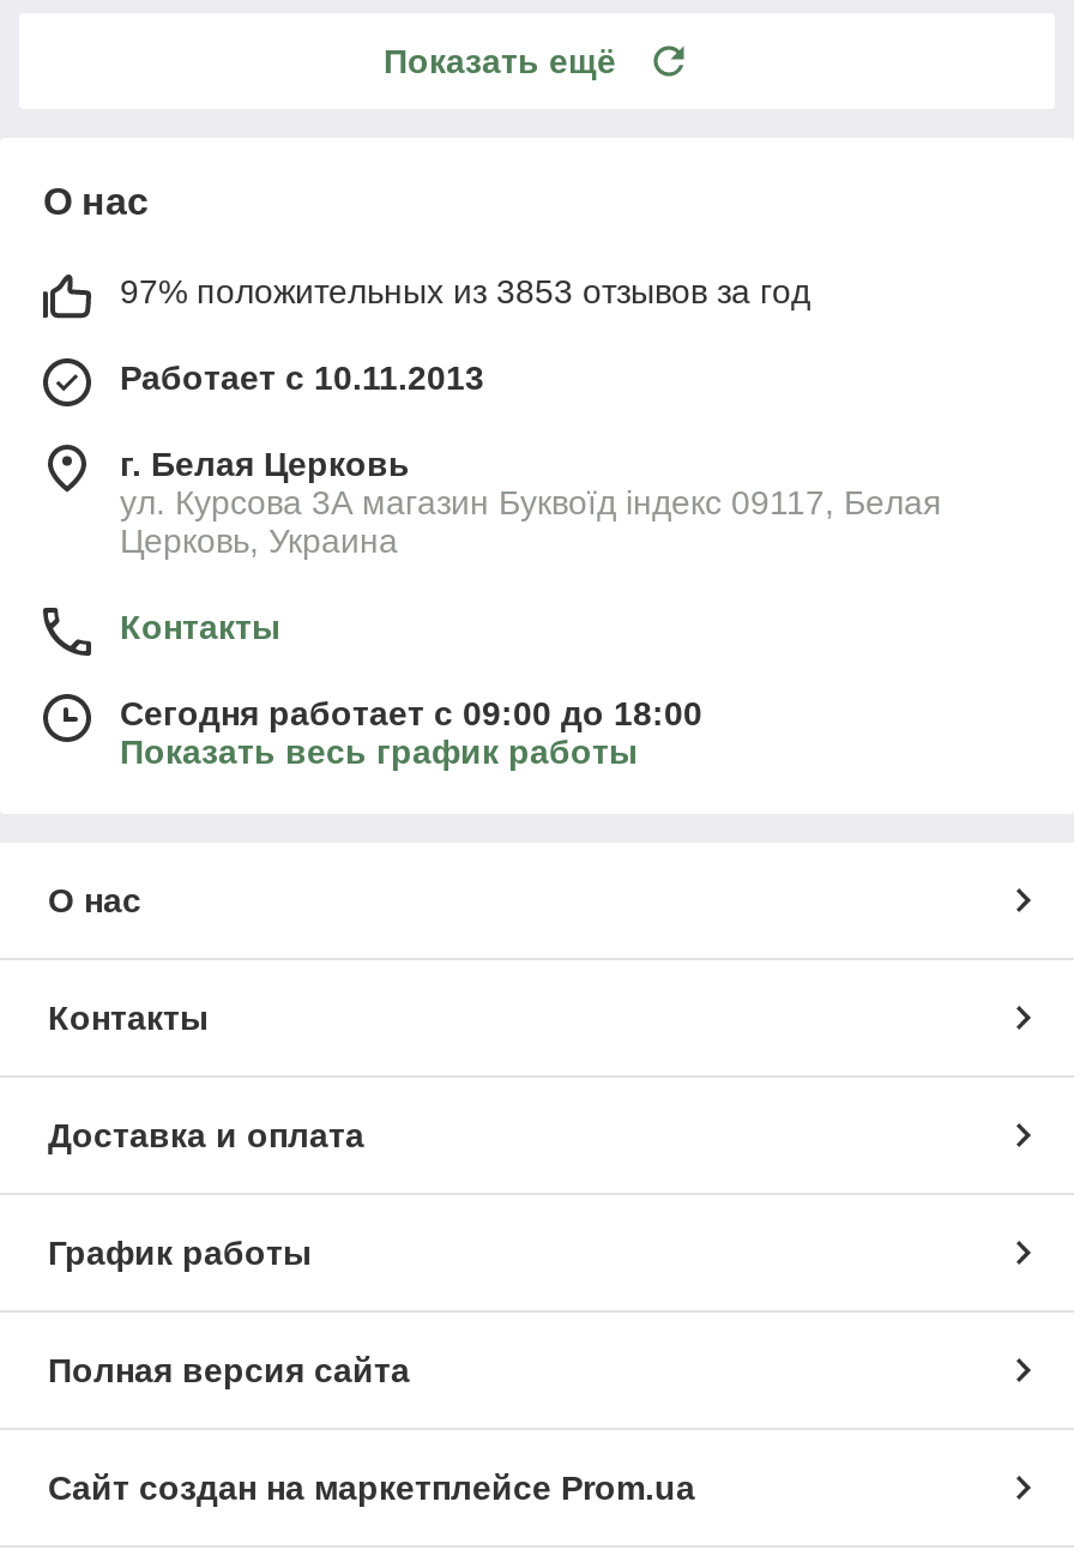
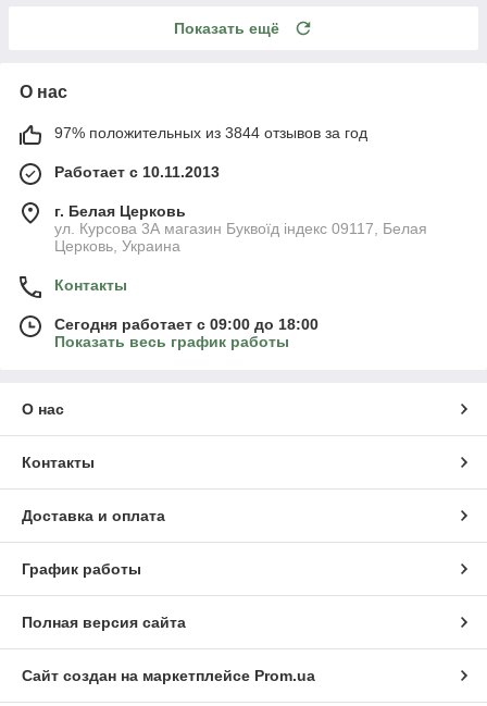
[120,272,810,310] 97% положительных из 3853 отзывов за год -> [54,124,367,141] 97% положительных из 3844 отзывов за год

